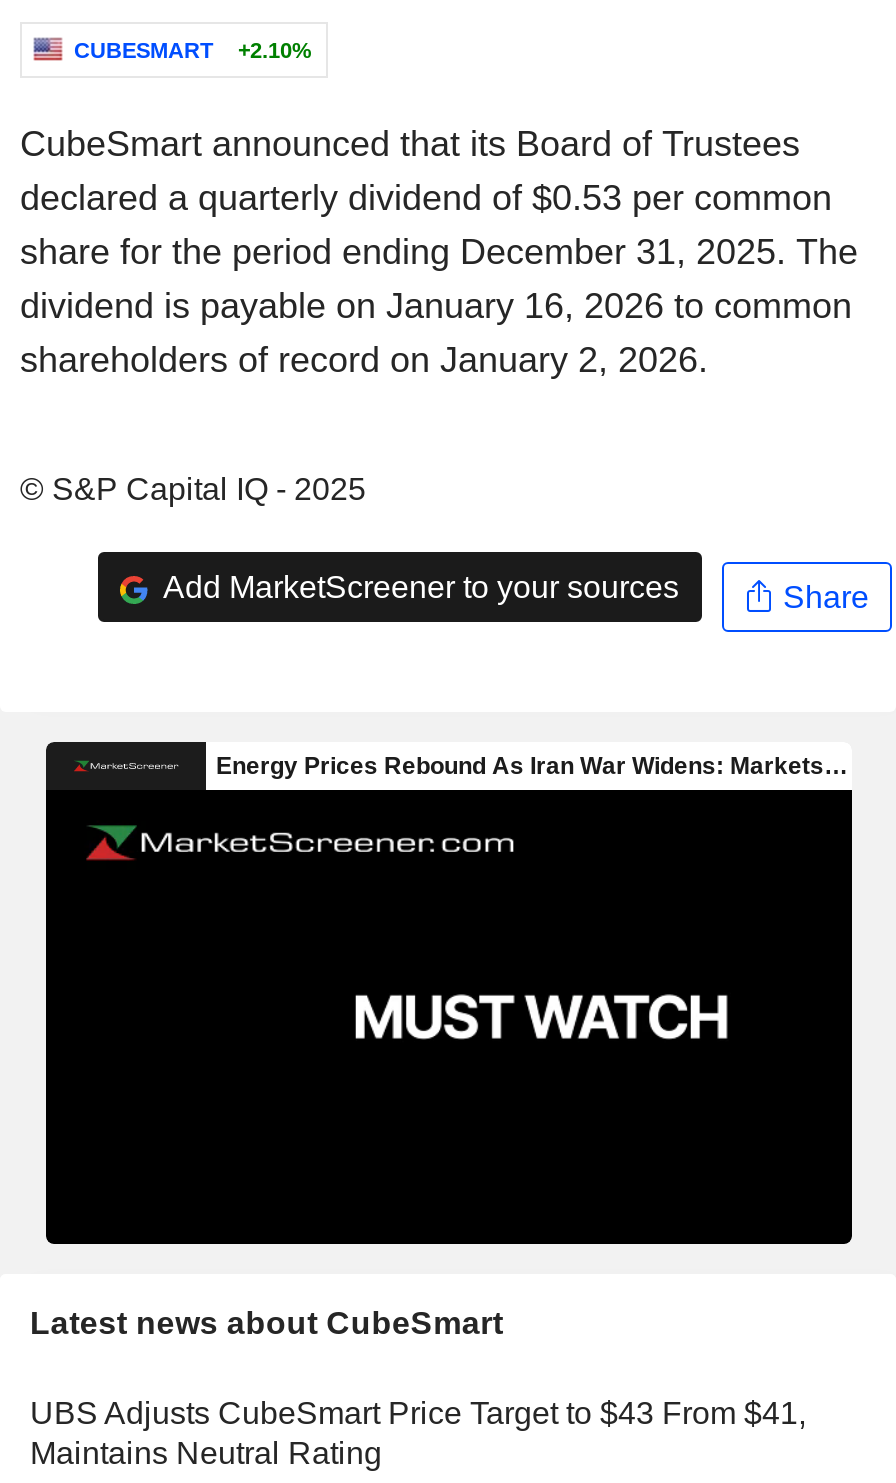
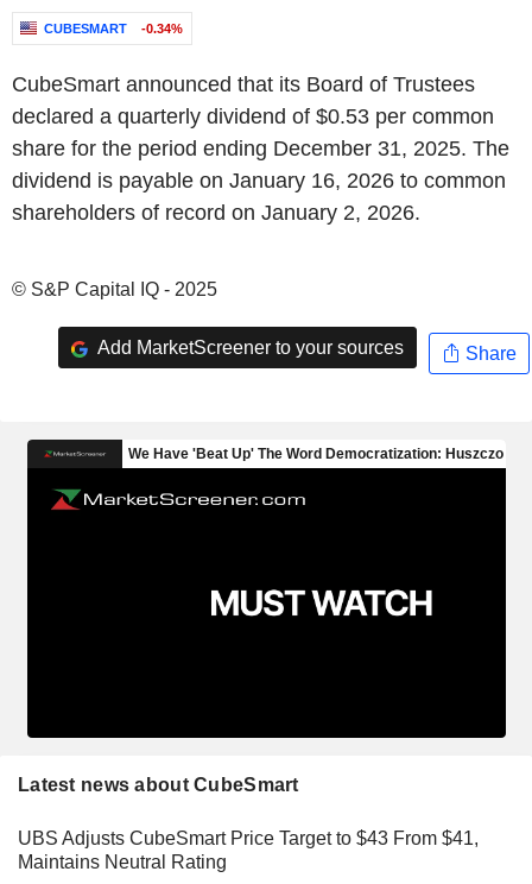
[74,38,312,62] CUBESMART +2.10% -> [44,21,183,36] CUBESMART -0.34%

